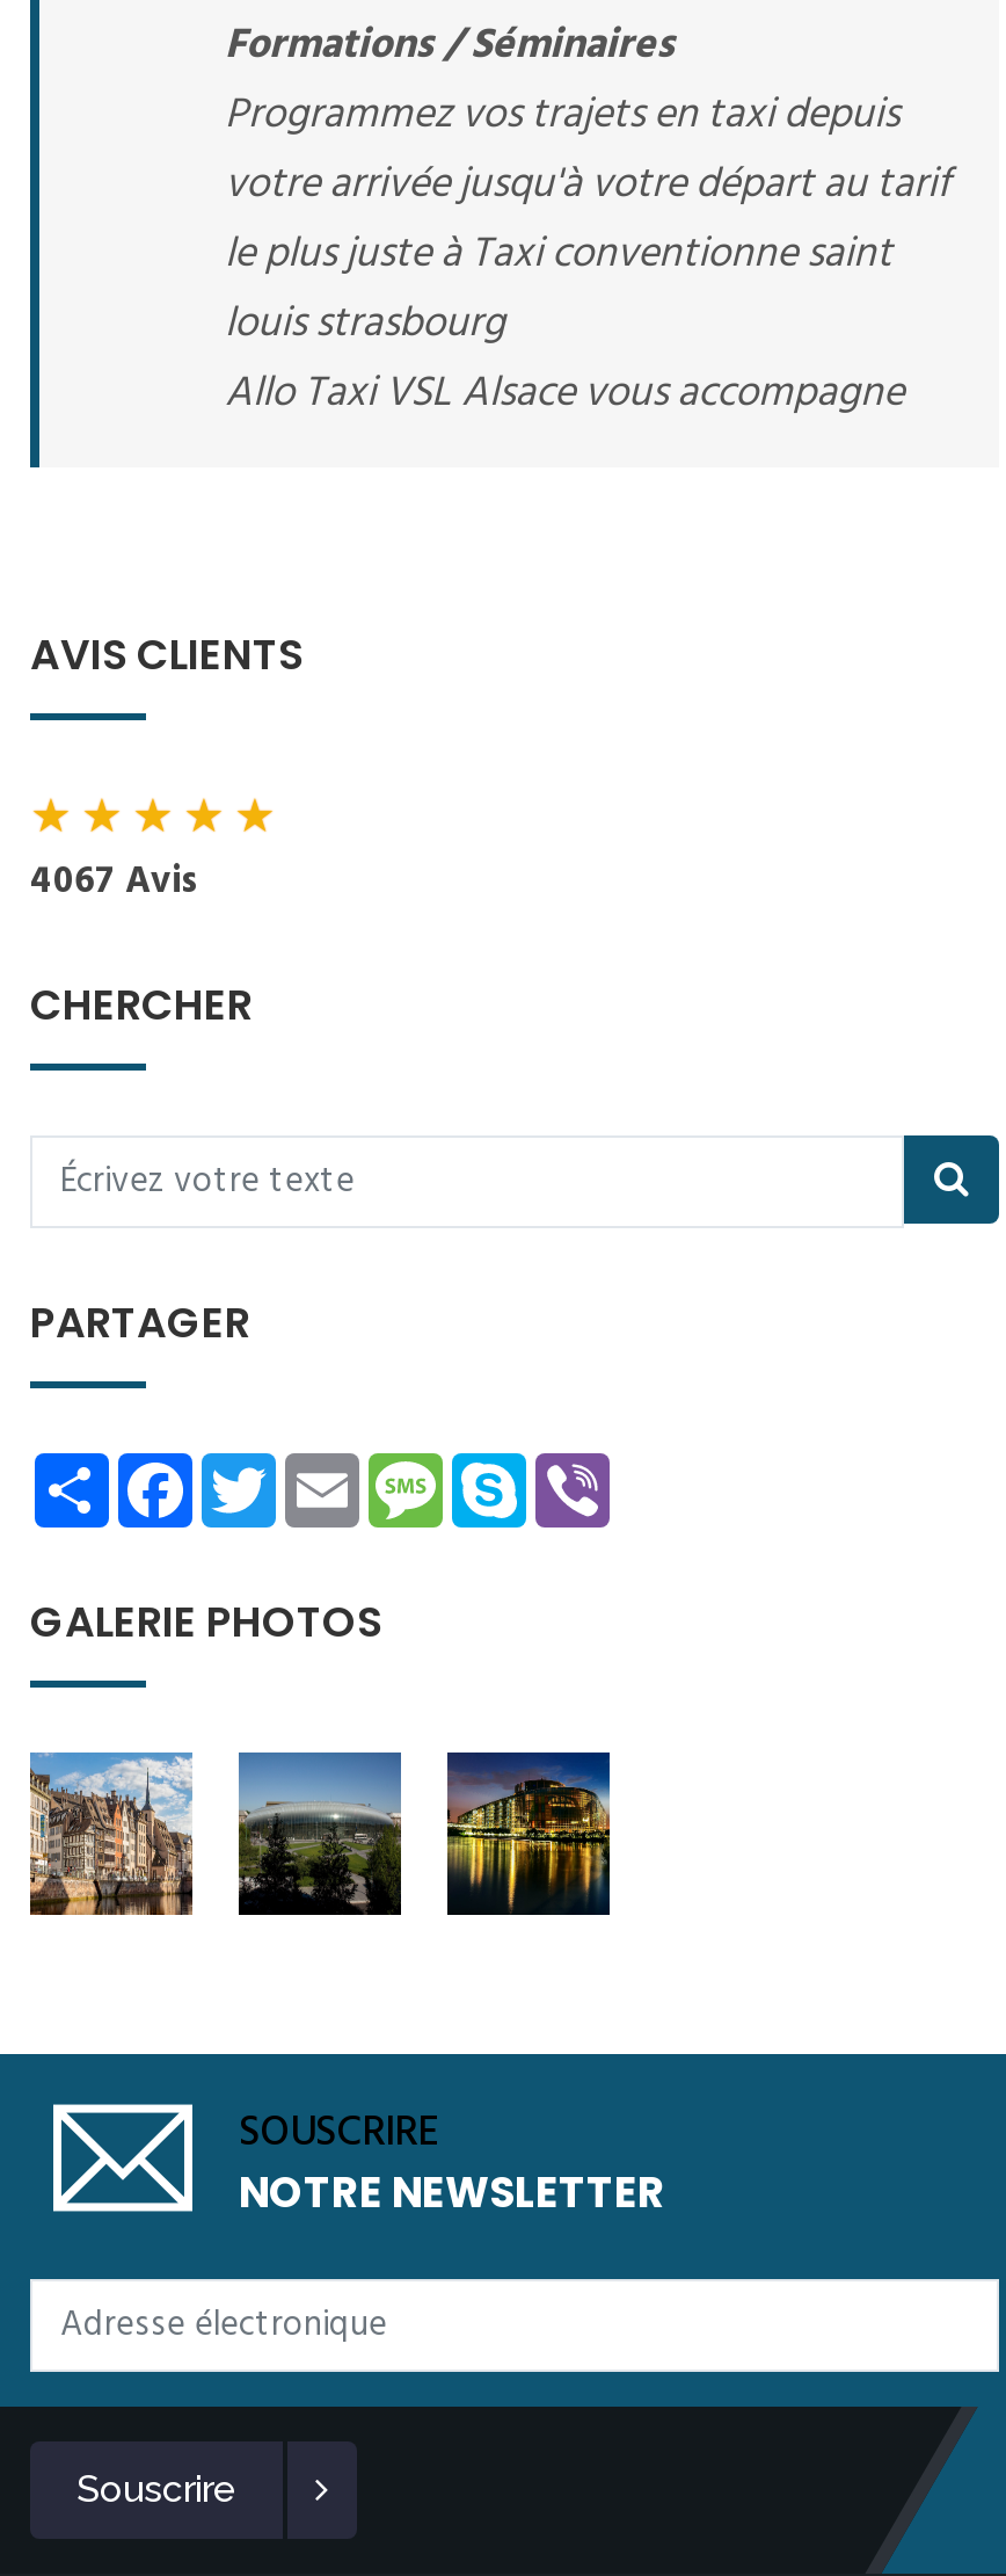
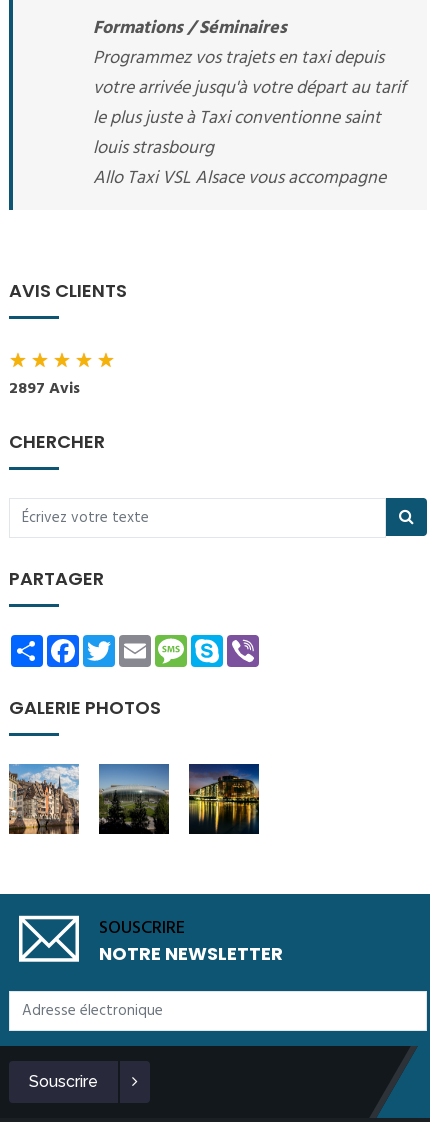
[30,852,197,913] 4067 Avis -> [9,376,80,402] 2897 Avis

